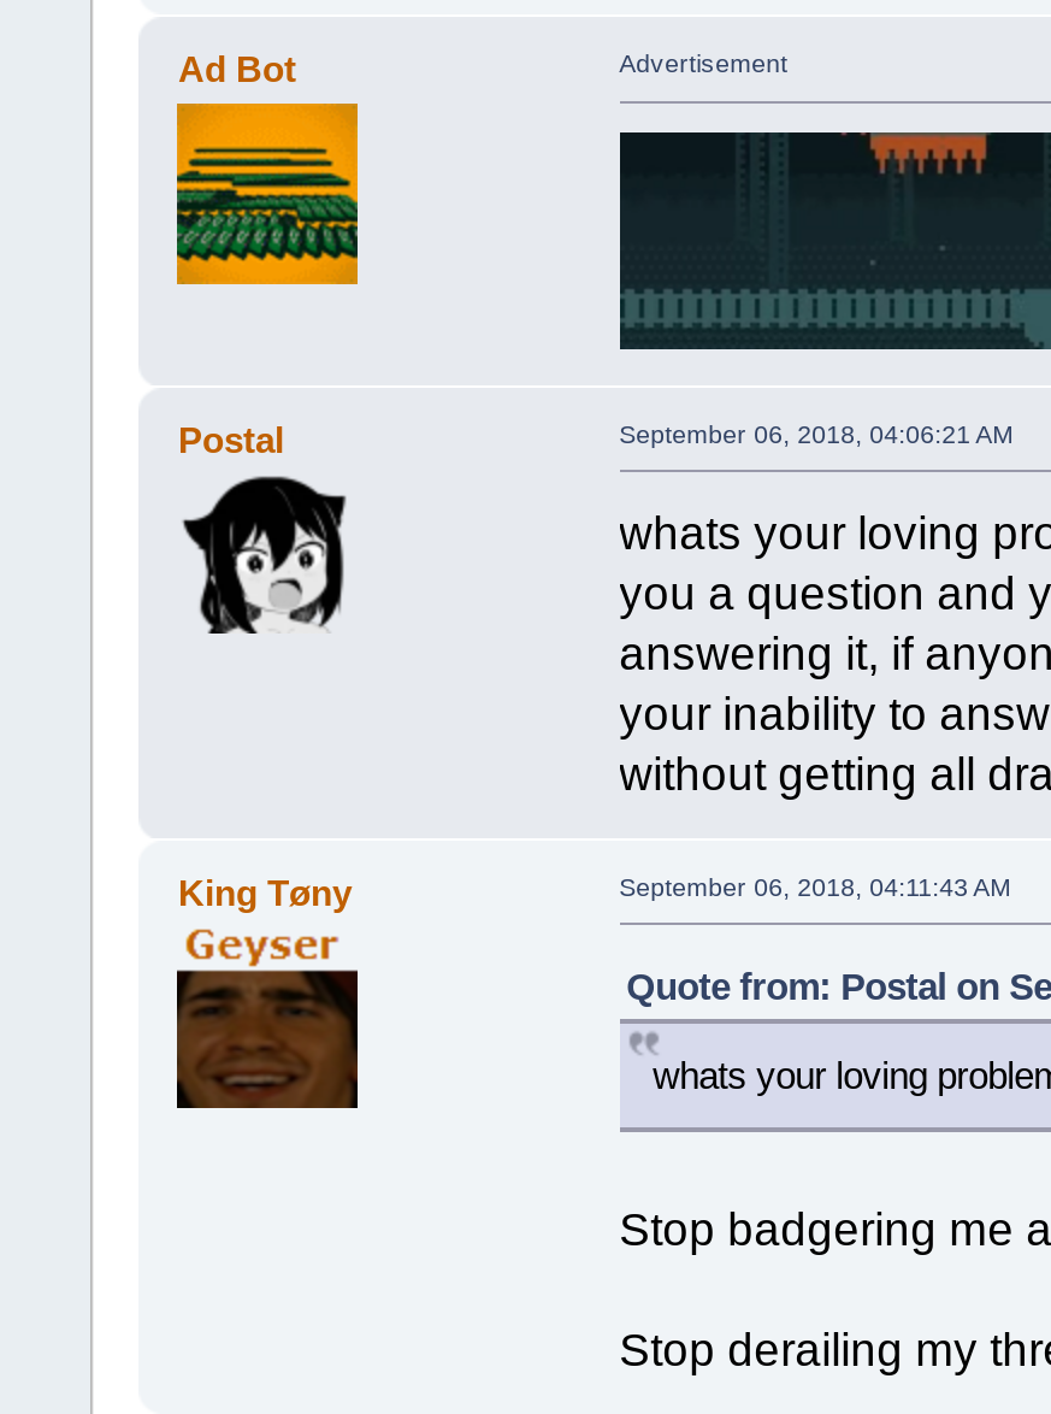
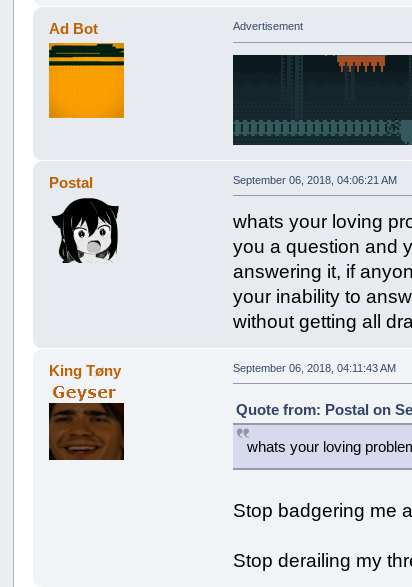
[175,104,360,263] [image] -> [48,43,125,108] [image]

